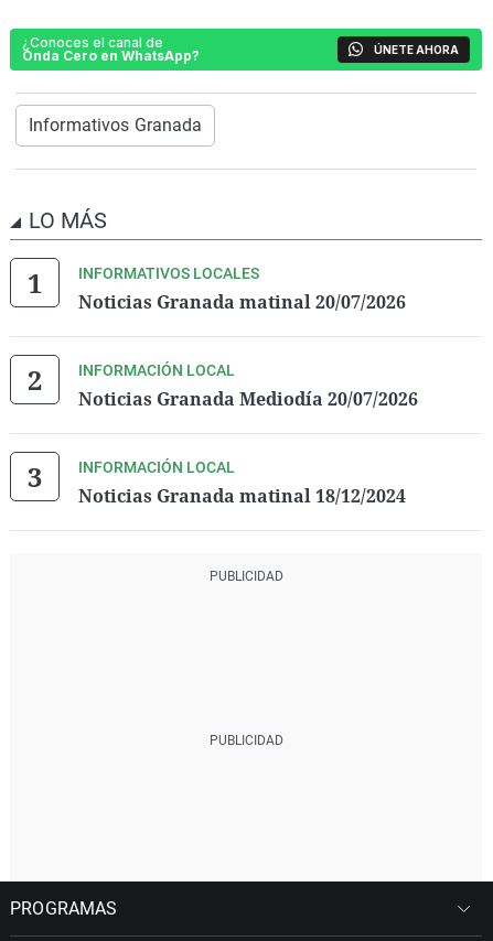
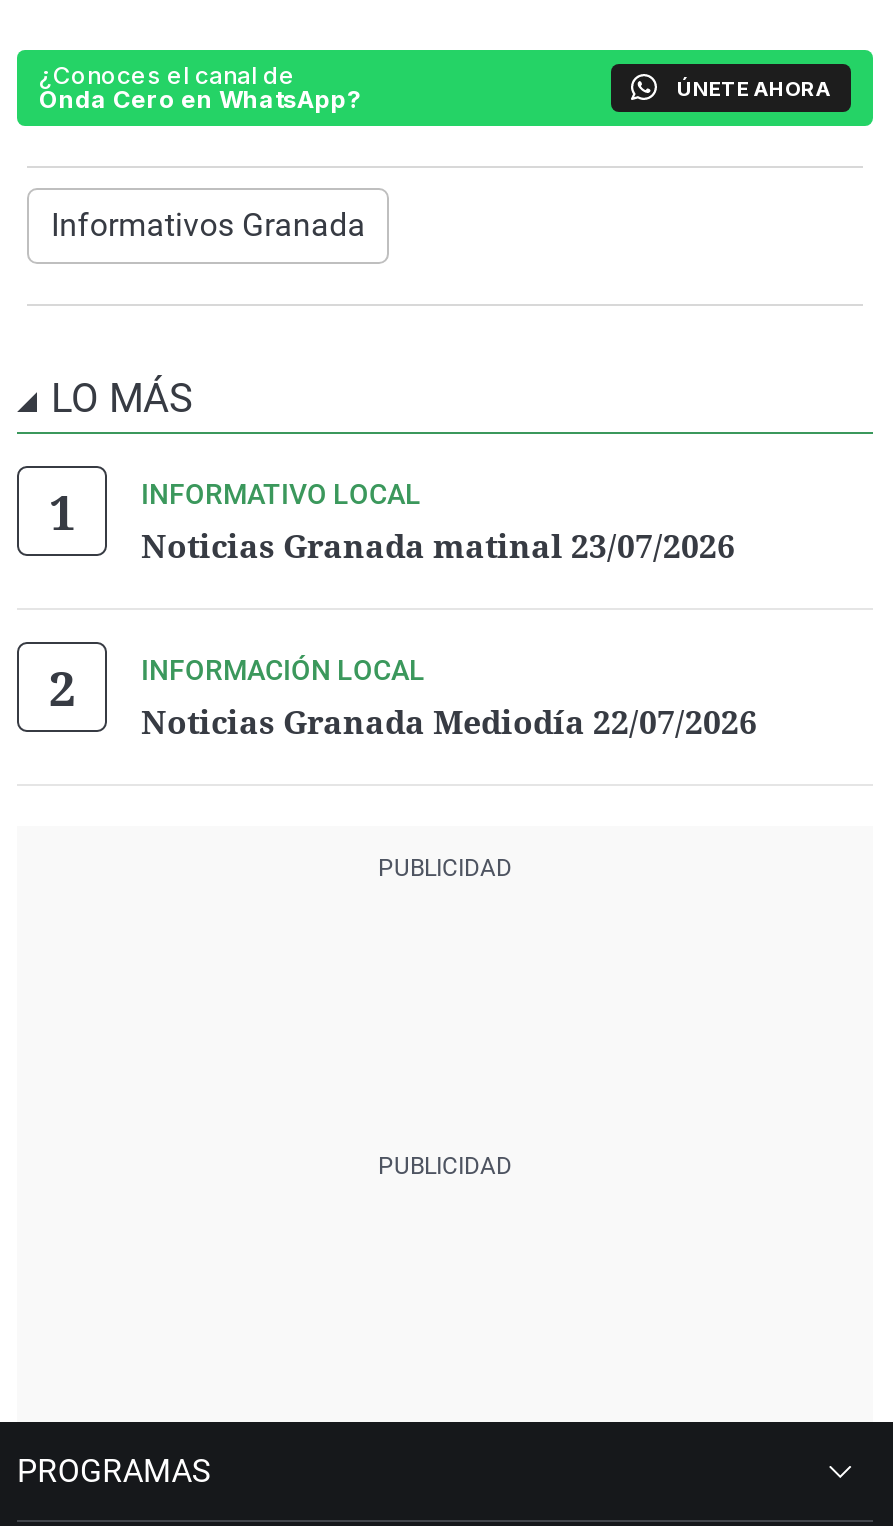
[78,264,406,314] INFORMATIVOS LOCALES | Noticias Granada matinal 20/07/2026 -> [141,478,735,568] INFORMATIVO LOCAL | Noticias Granada matinal 23/07/2026
[78,387,418,508] Noticias Granada Mediodía 20/07/2026 | INFORMACIÓN LOCAL | Noticias Granada matinal 18/12/2024 -> [141,700,757,744] Noticias Granada Mediodía 22/07/2026

